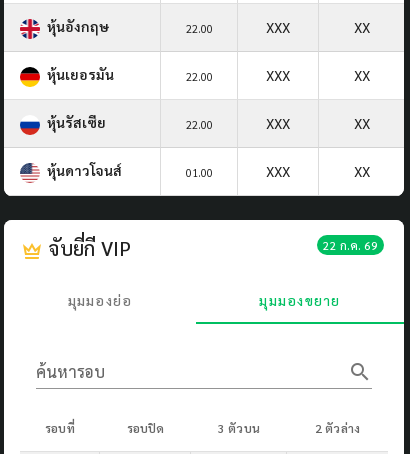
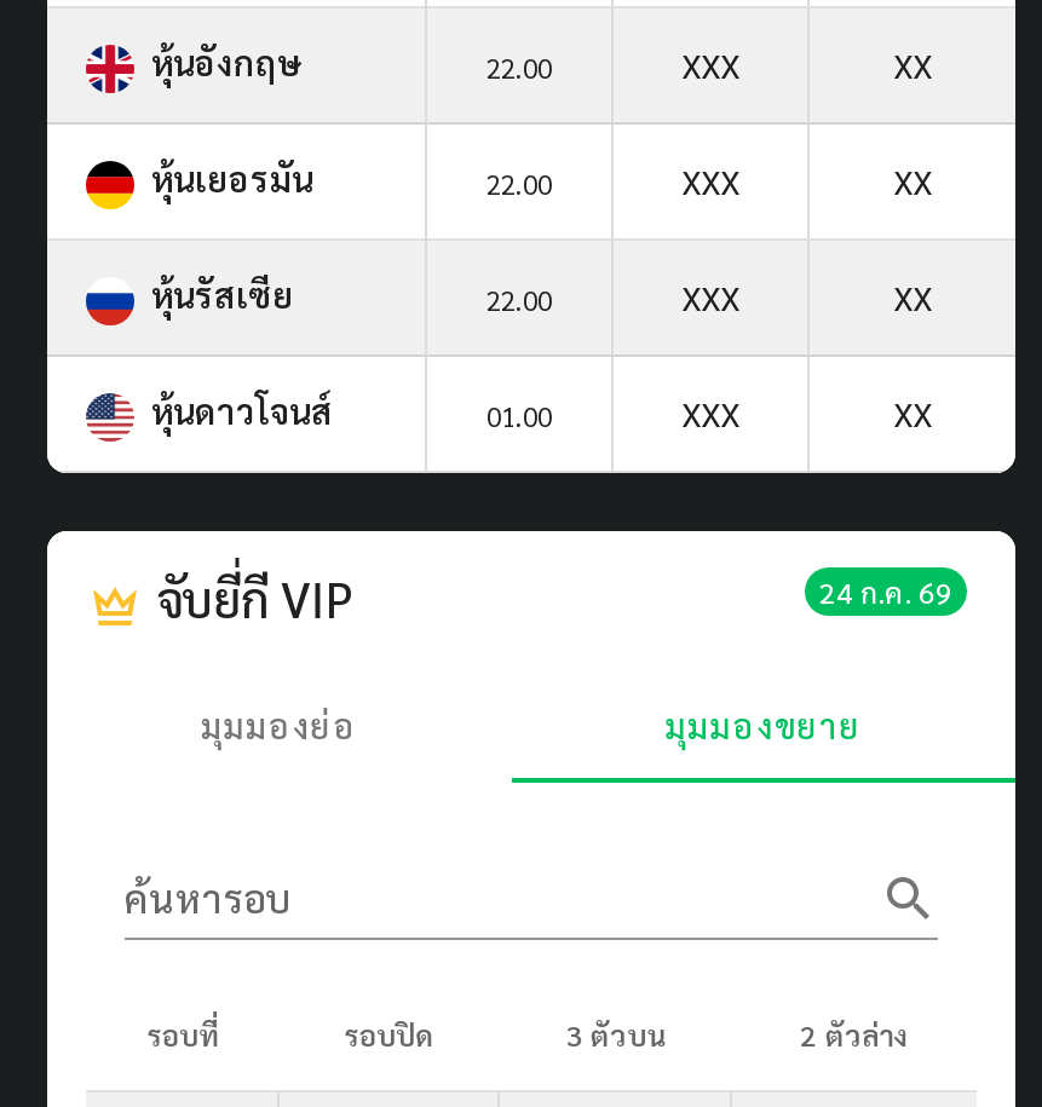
[323,237,378,253] 22 ก.ค. 69 -> [819,572,952,610] 24 ก.ค. 69

